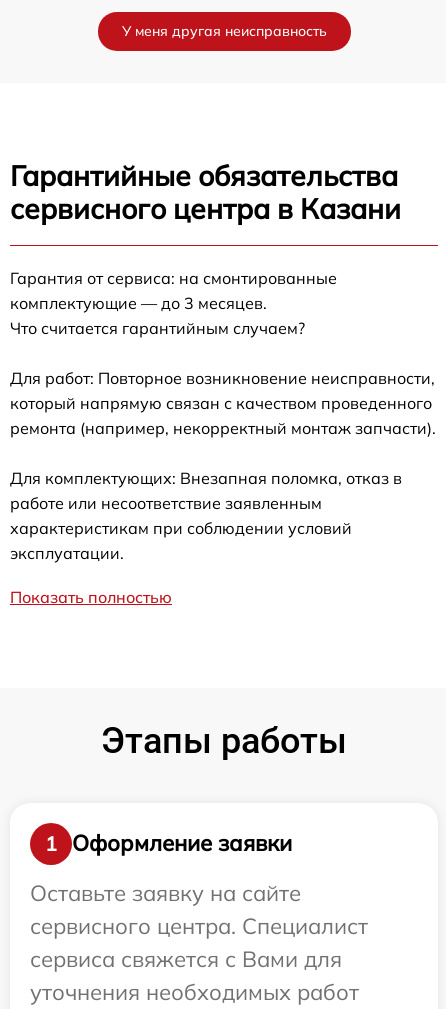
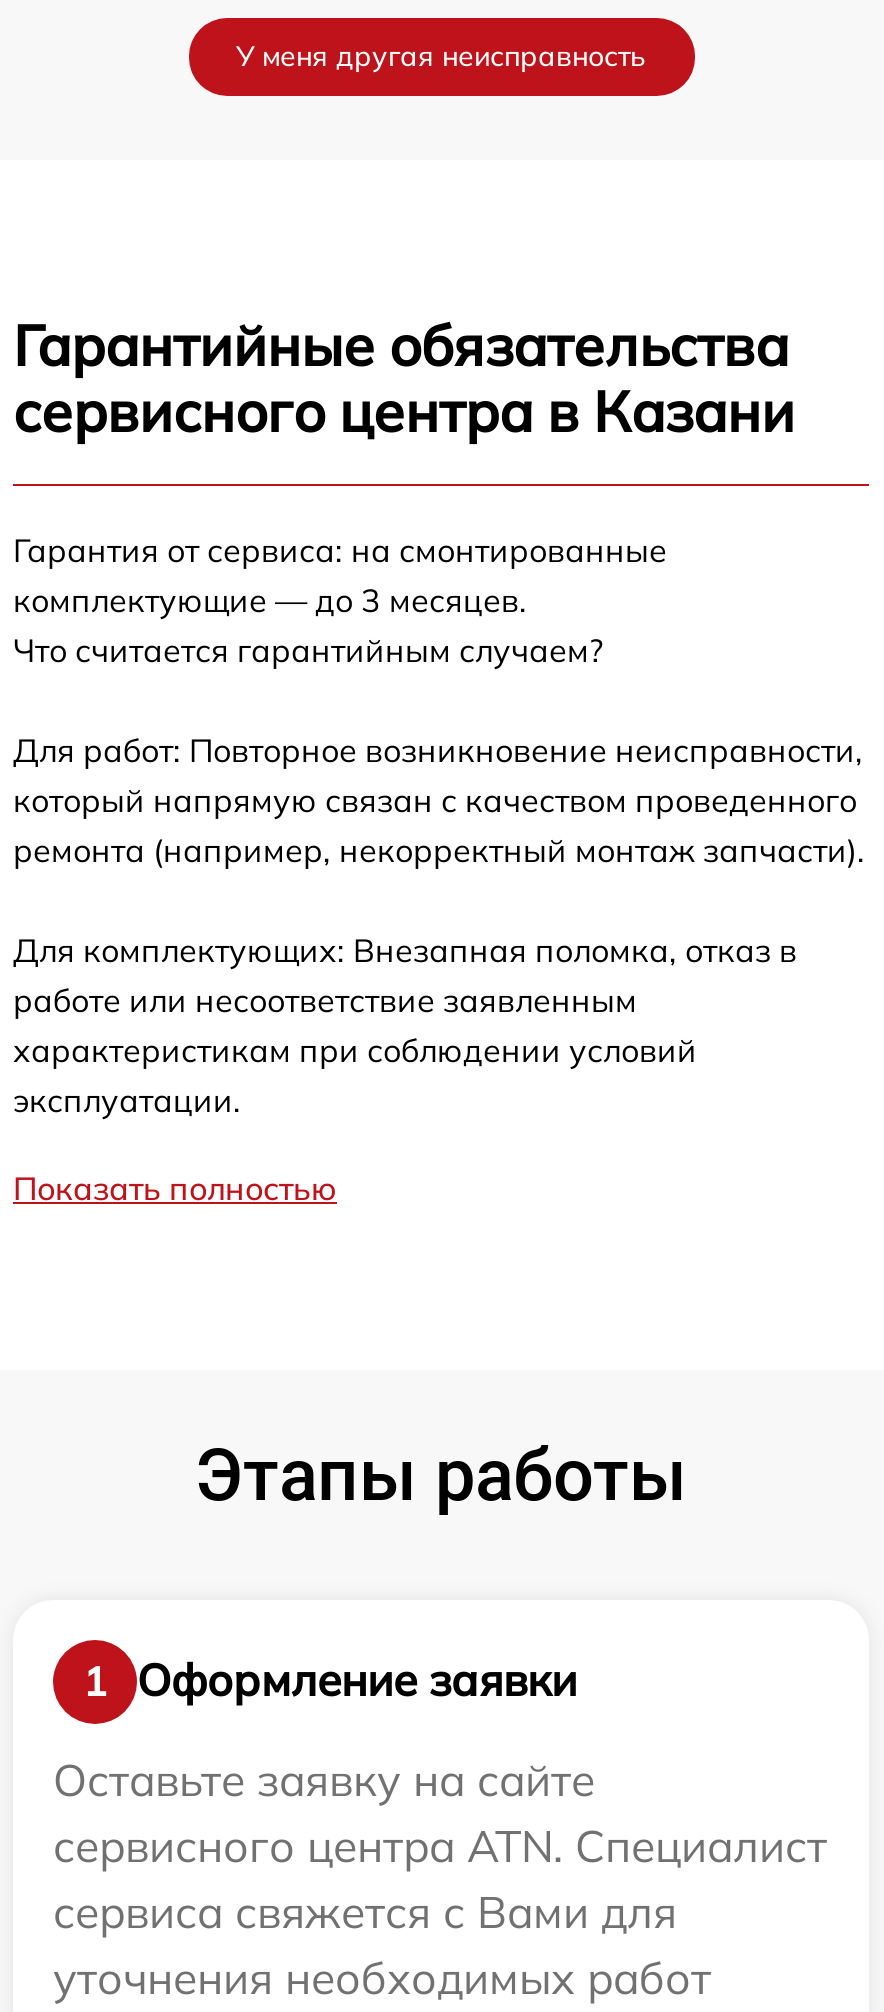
[30,911,368,939] сервисного центра. Специалист -> [53,1817,827,1873] сервисного центра ATN. Специалист

